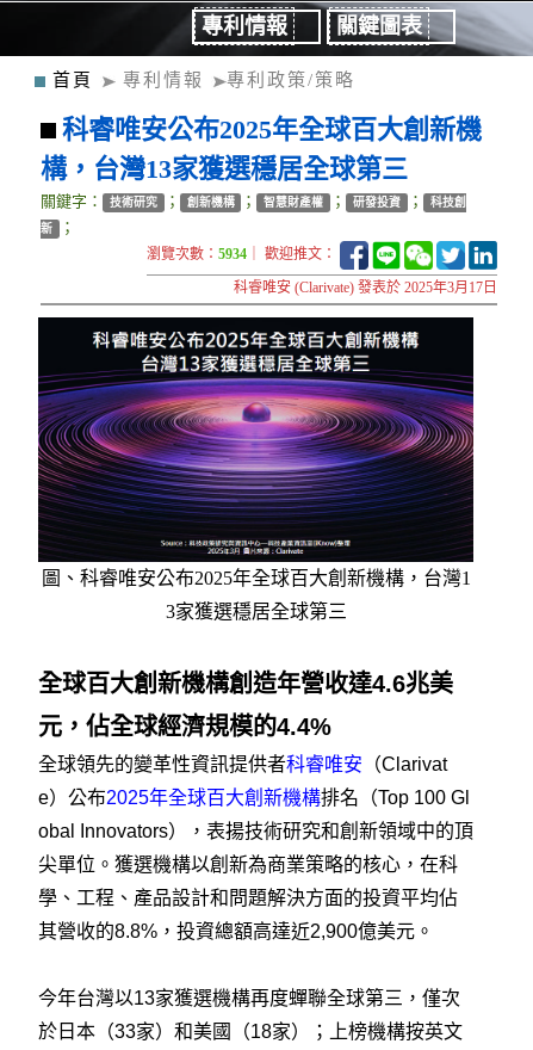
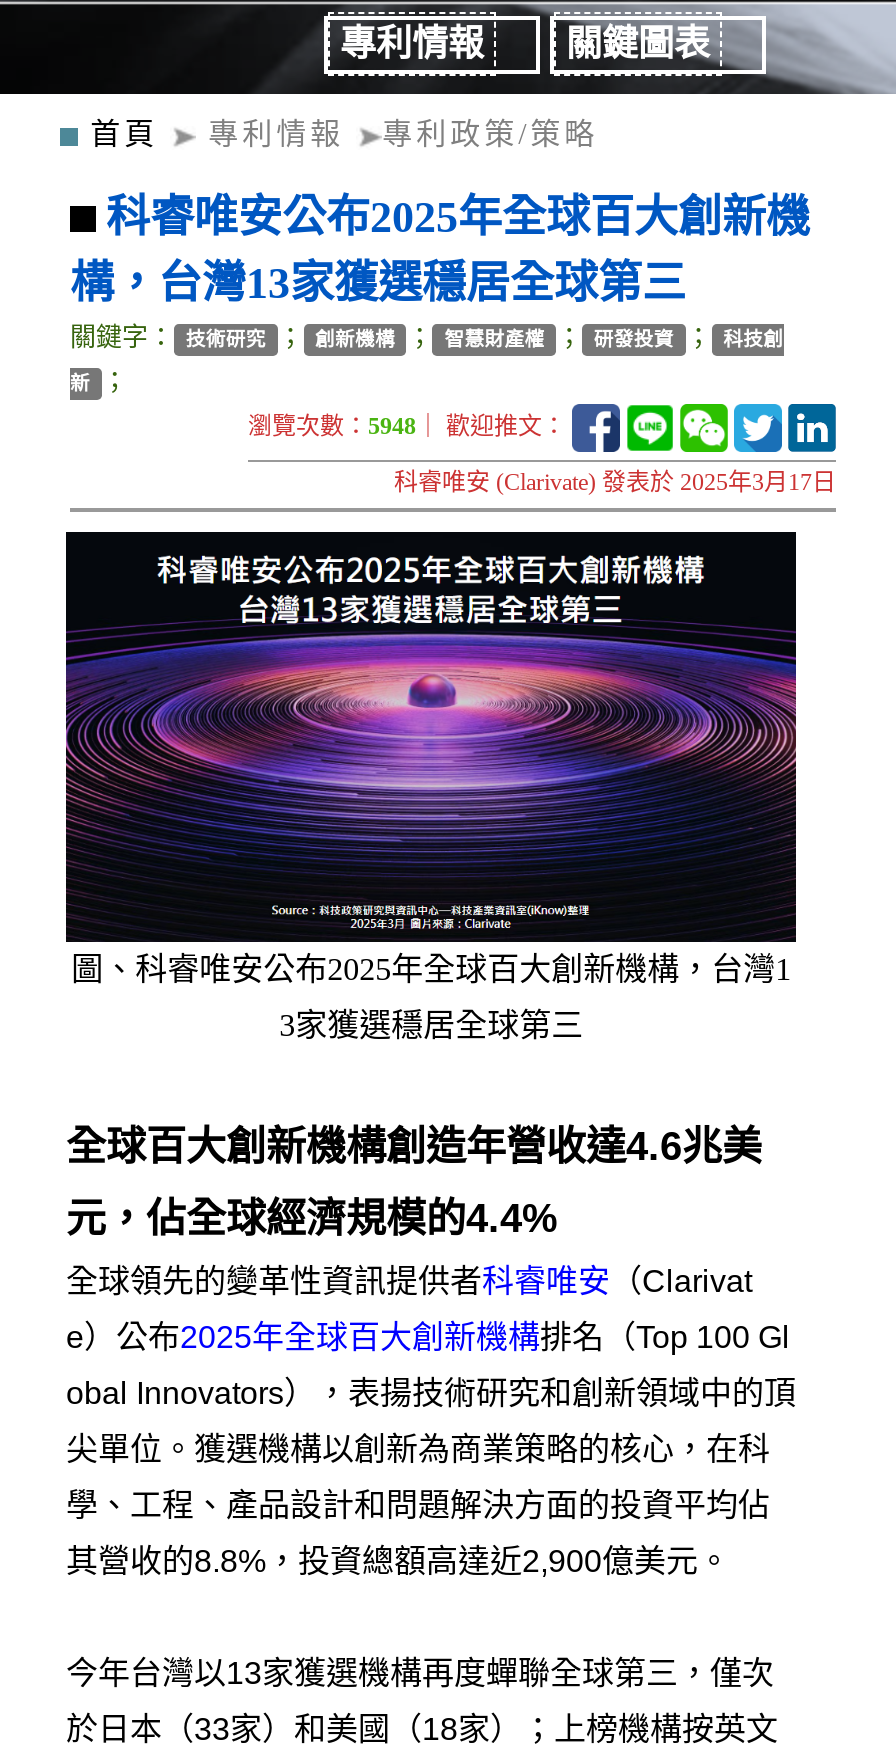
[147,246,340,262] 瀏覽次數：5934｜ 歡迎推文： -> [248,412,572,440] 瀏覽次數：5948｜ 歡迎推文：

